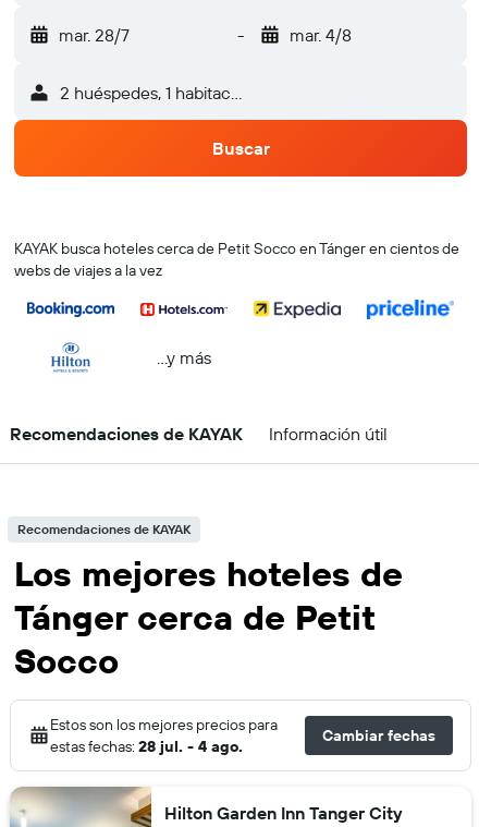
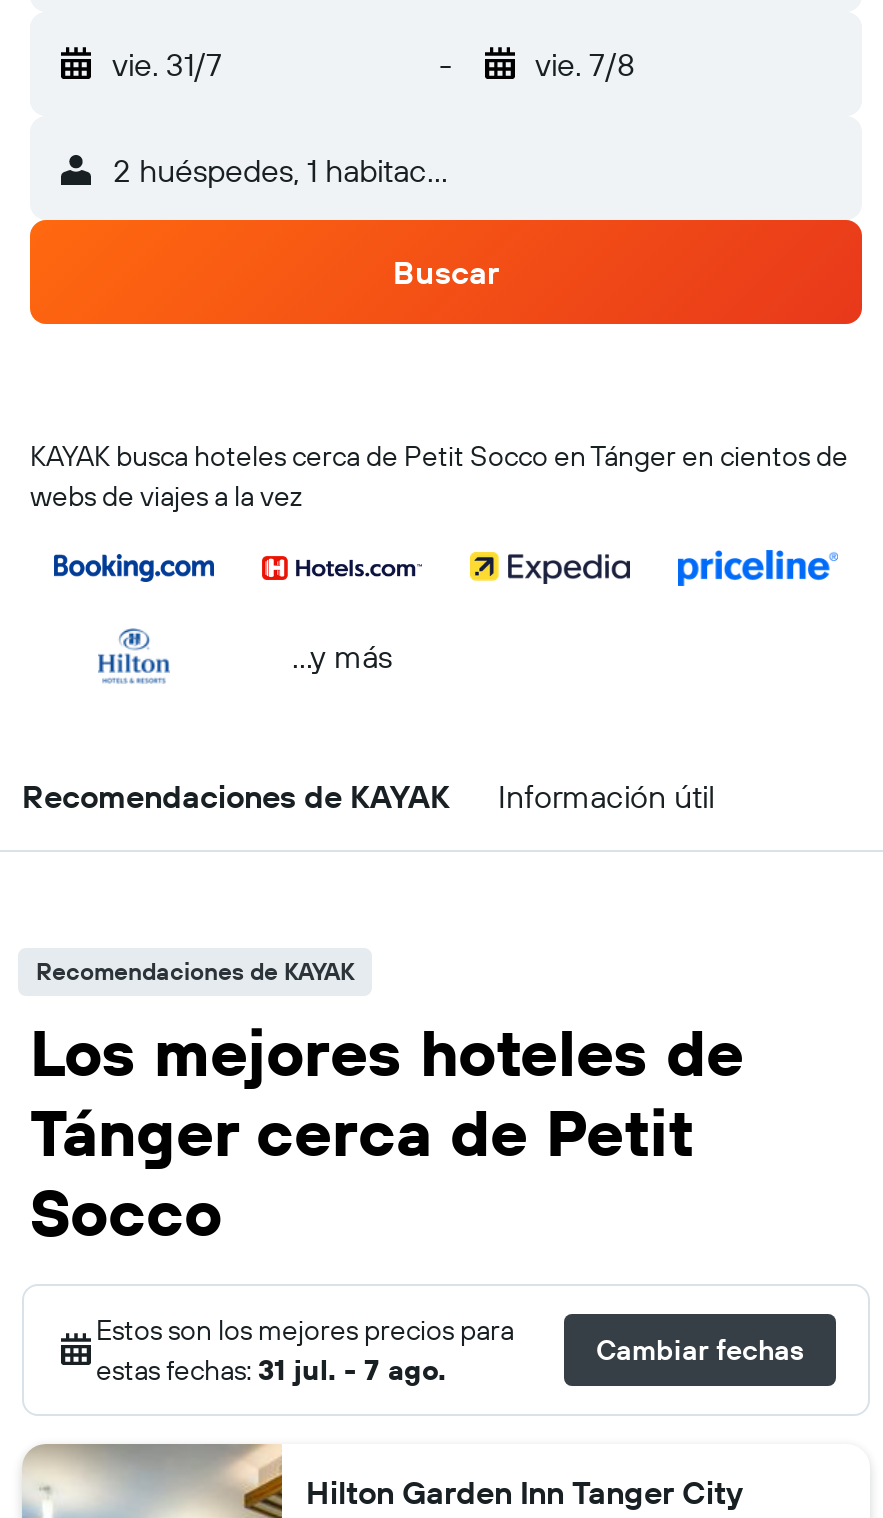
[59,24,130,46] mar. 28/7 -> [112,44,222,84] vie. 31/7
[289,24,351,46] mar. 4/8 -> [535,44,635,84] vie. 7/8
[50,737,243,756] estas fechas: 28 jul. - 4 ago. -> [96,1352,446,1388] estas fechas: 31 jul. - 7 ago.

